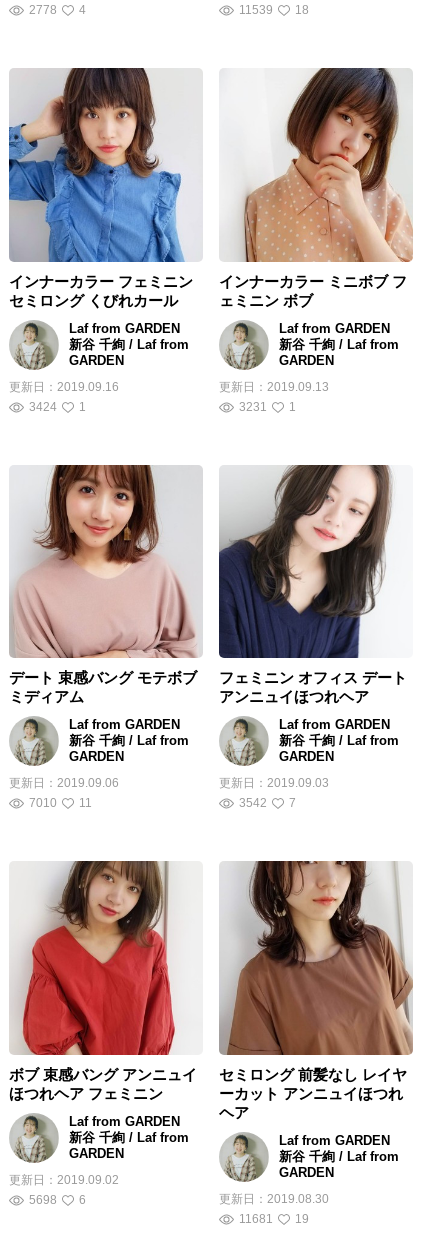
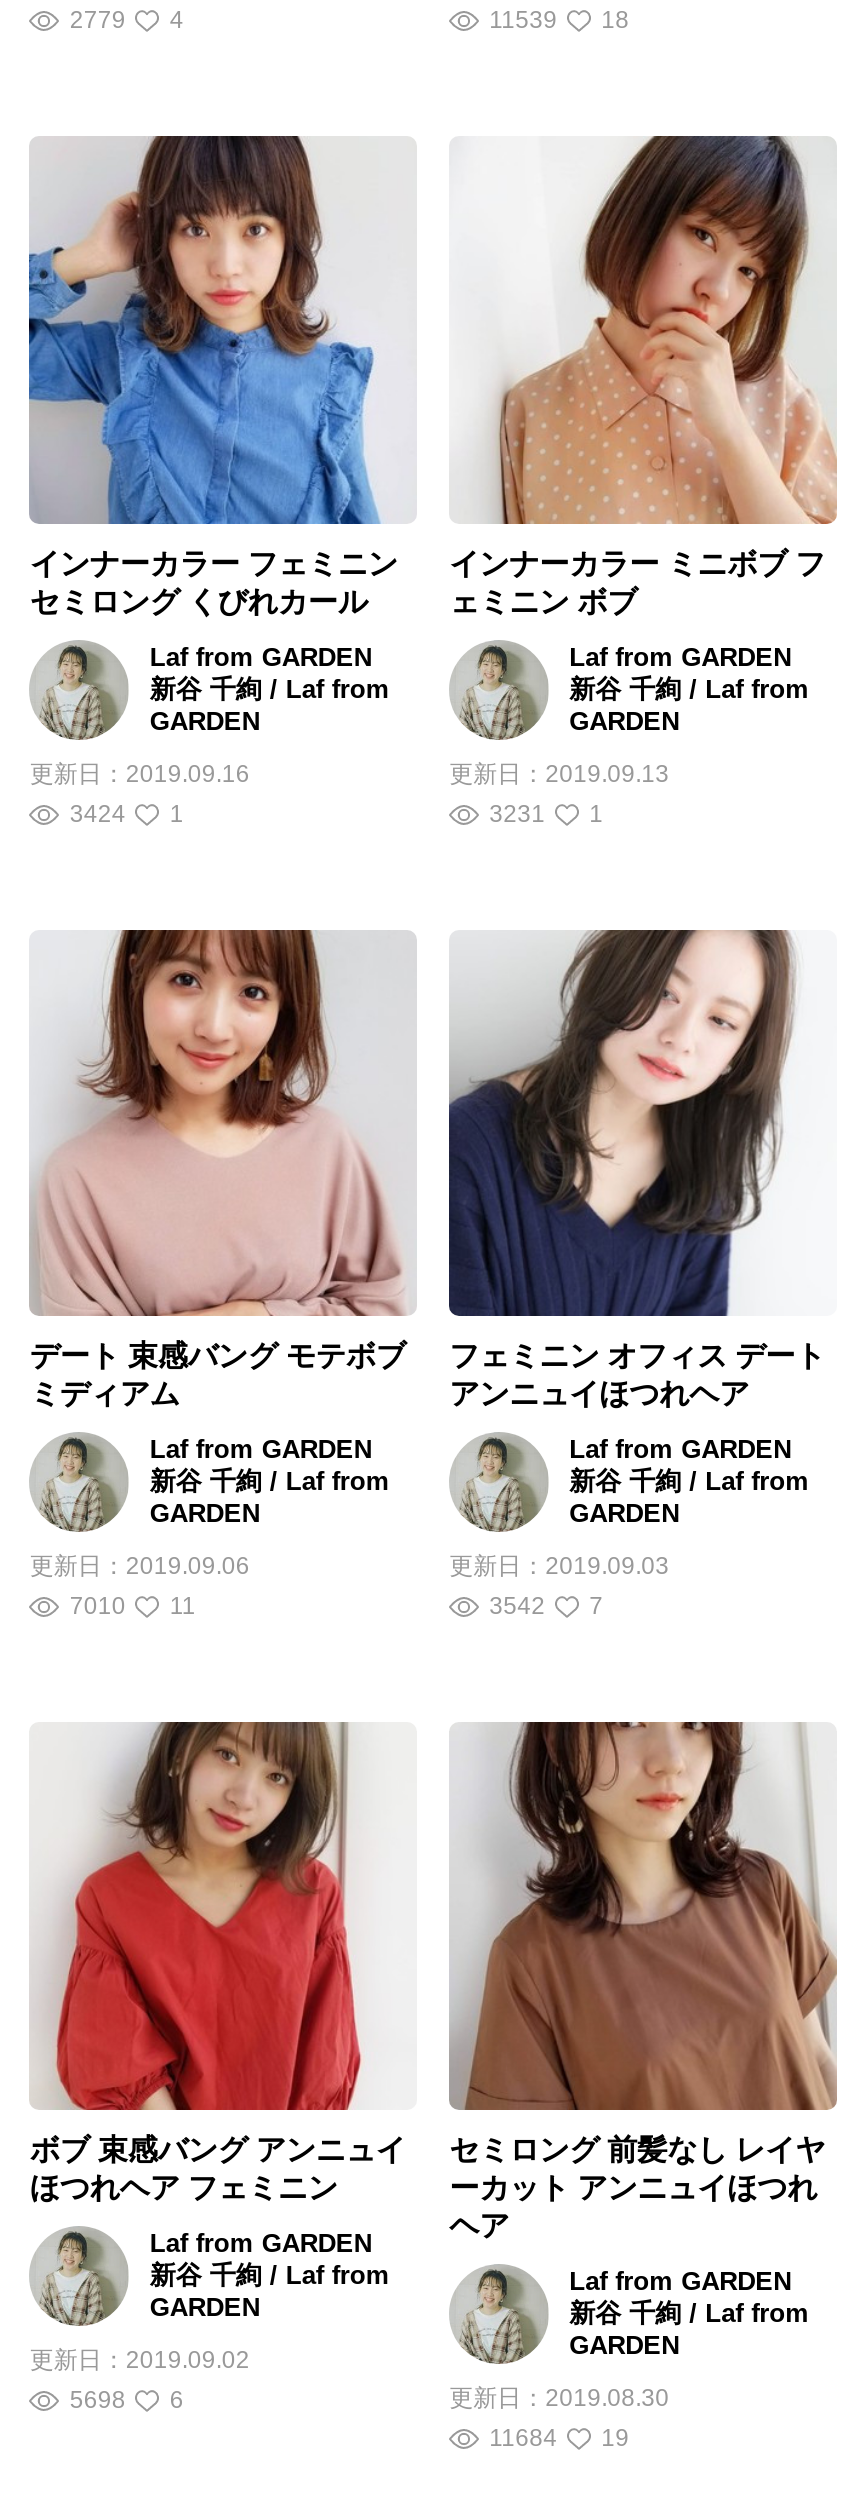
[29,3,86,17] 2778 4 -> [70,7,184,35] 2779 4
[239,1212,309,1226] 11681 19 -> [489,2424,629,2452] 11684 19

